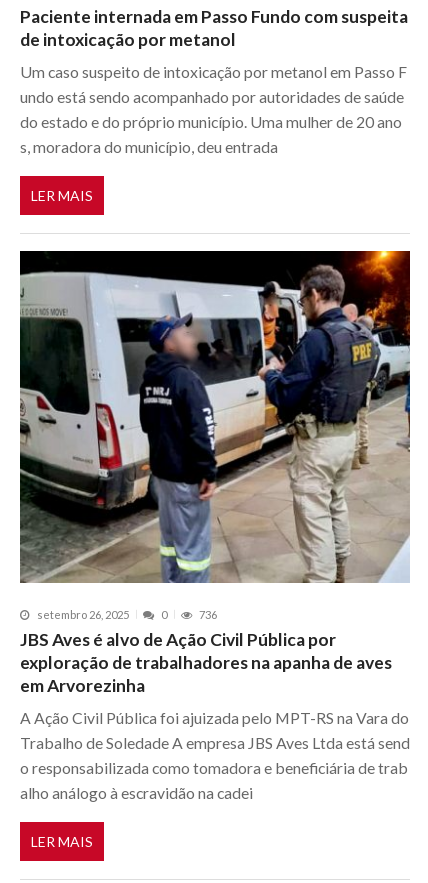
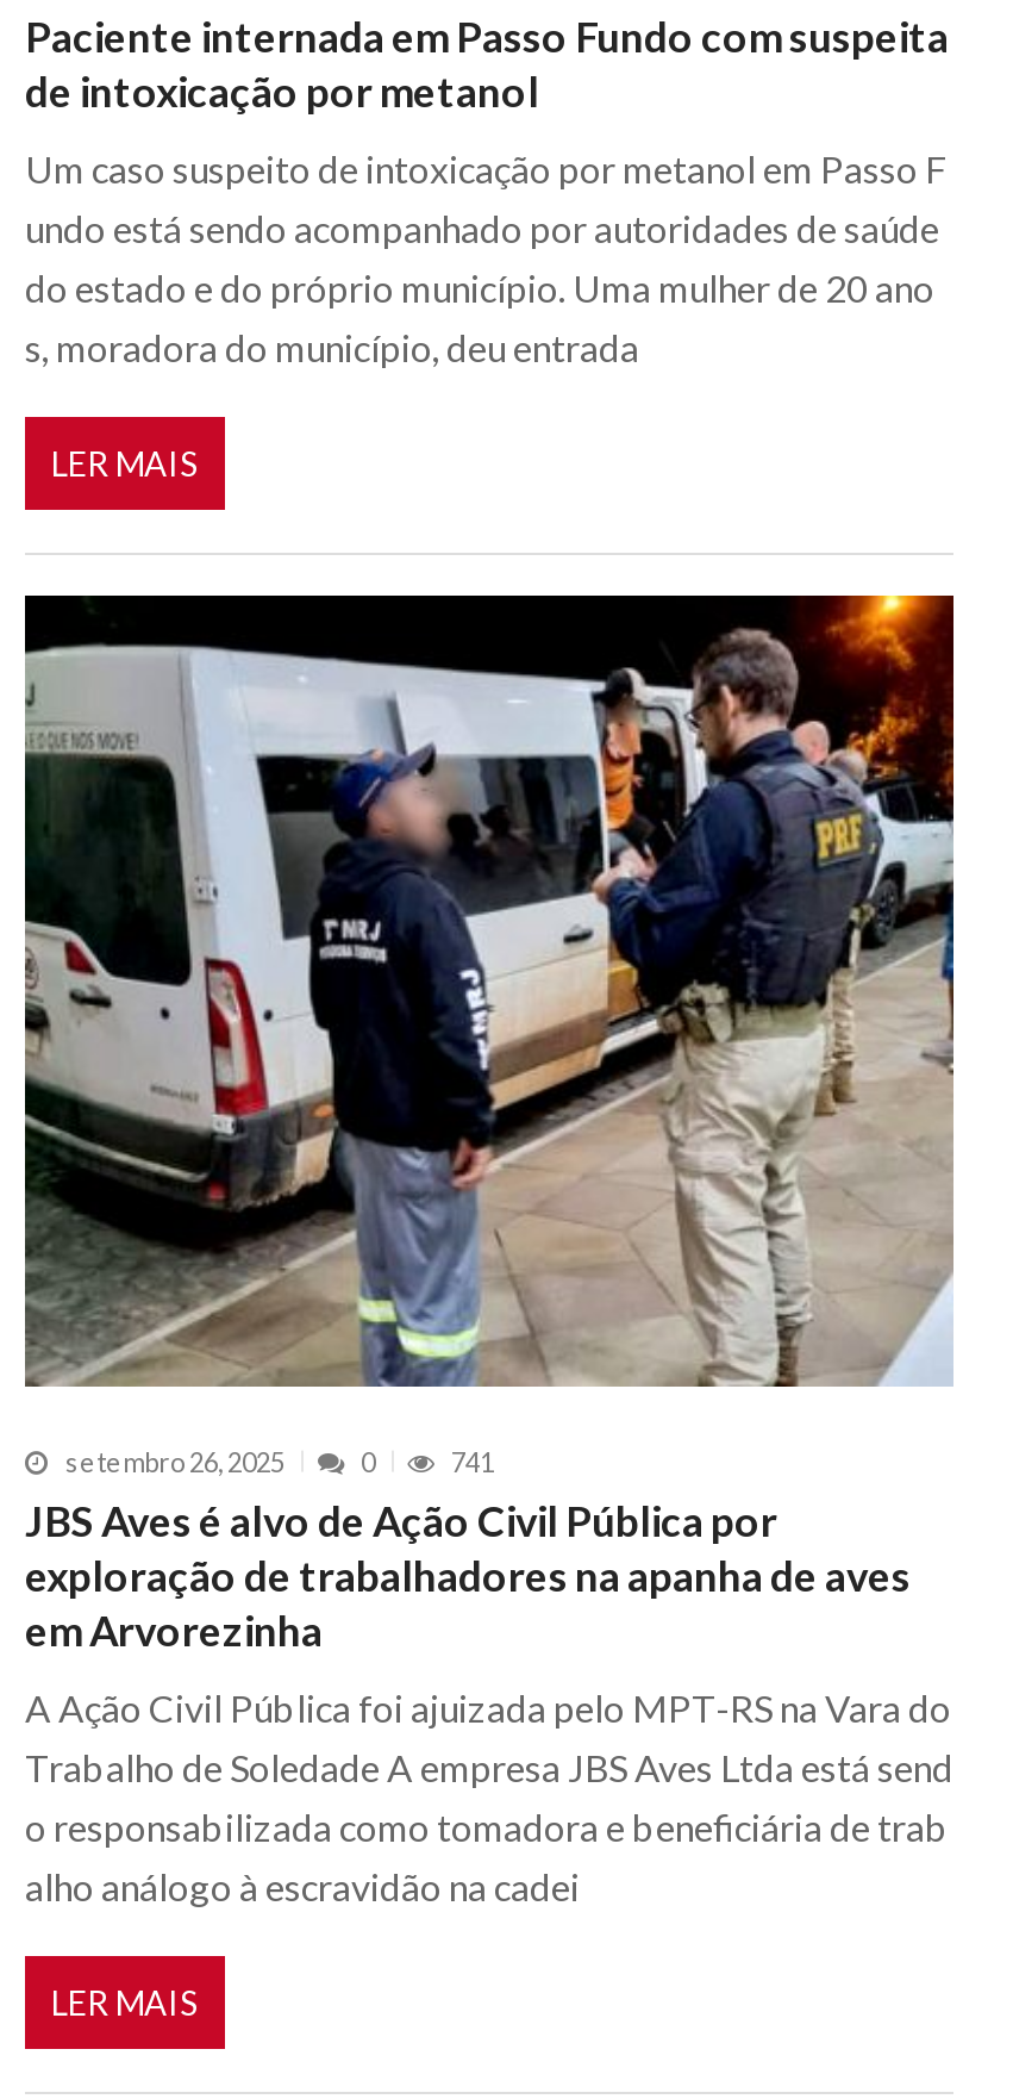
[199,608,217,621] 736 -> [451,1446,494,1477] 741

